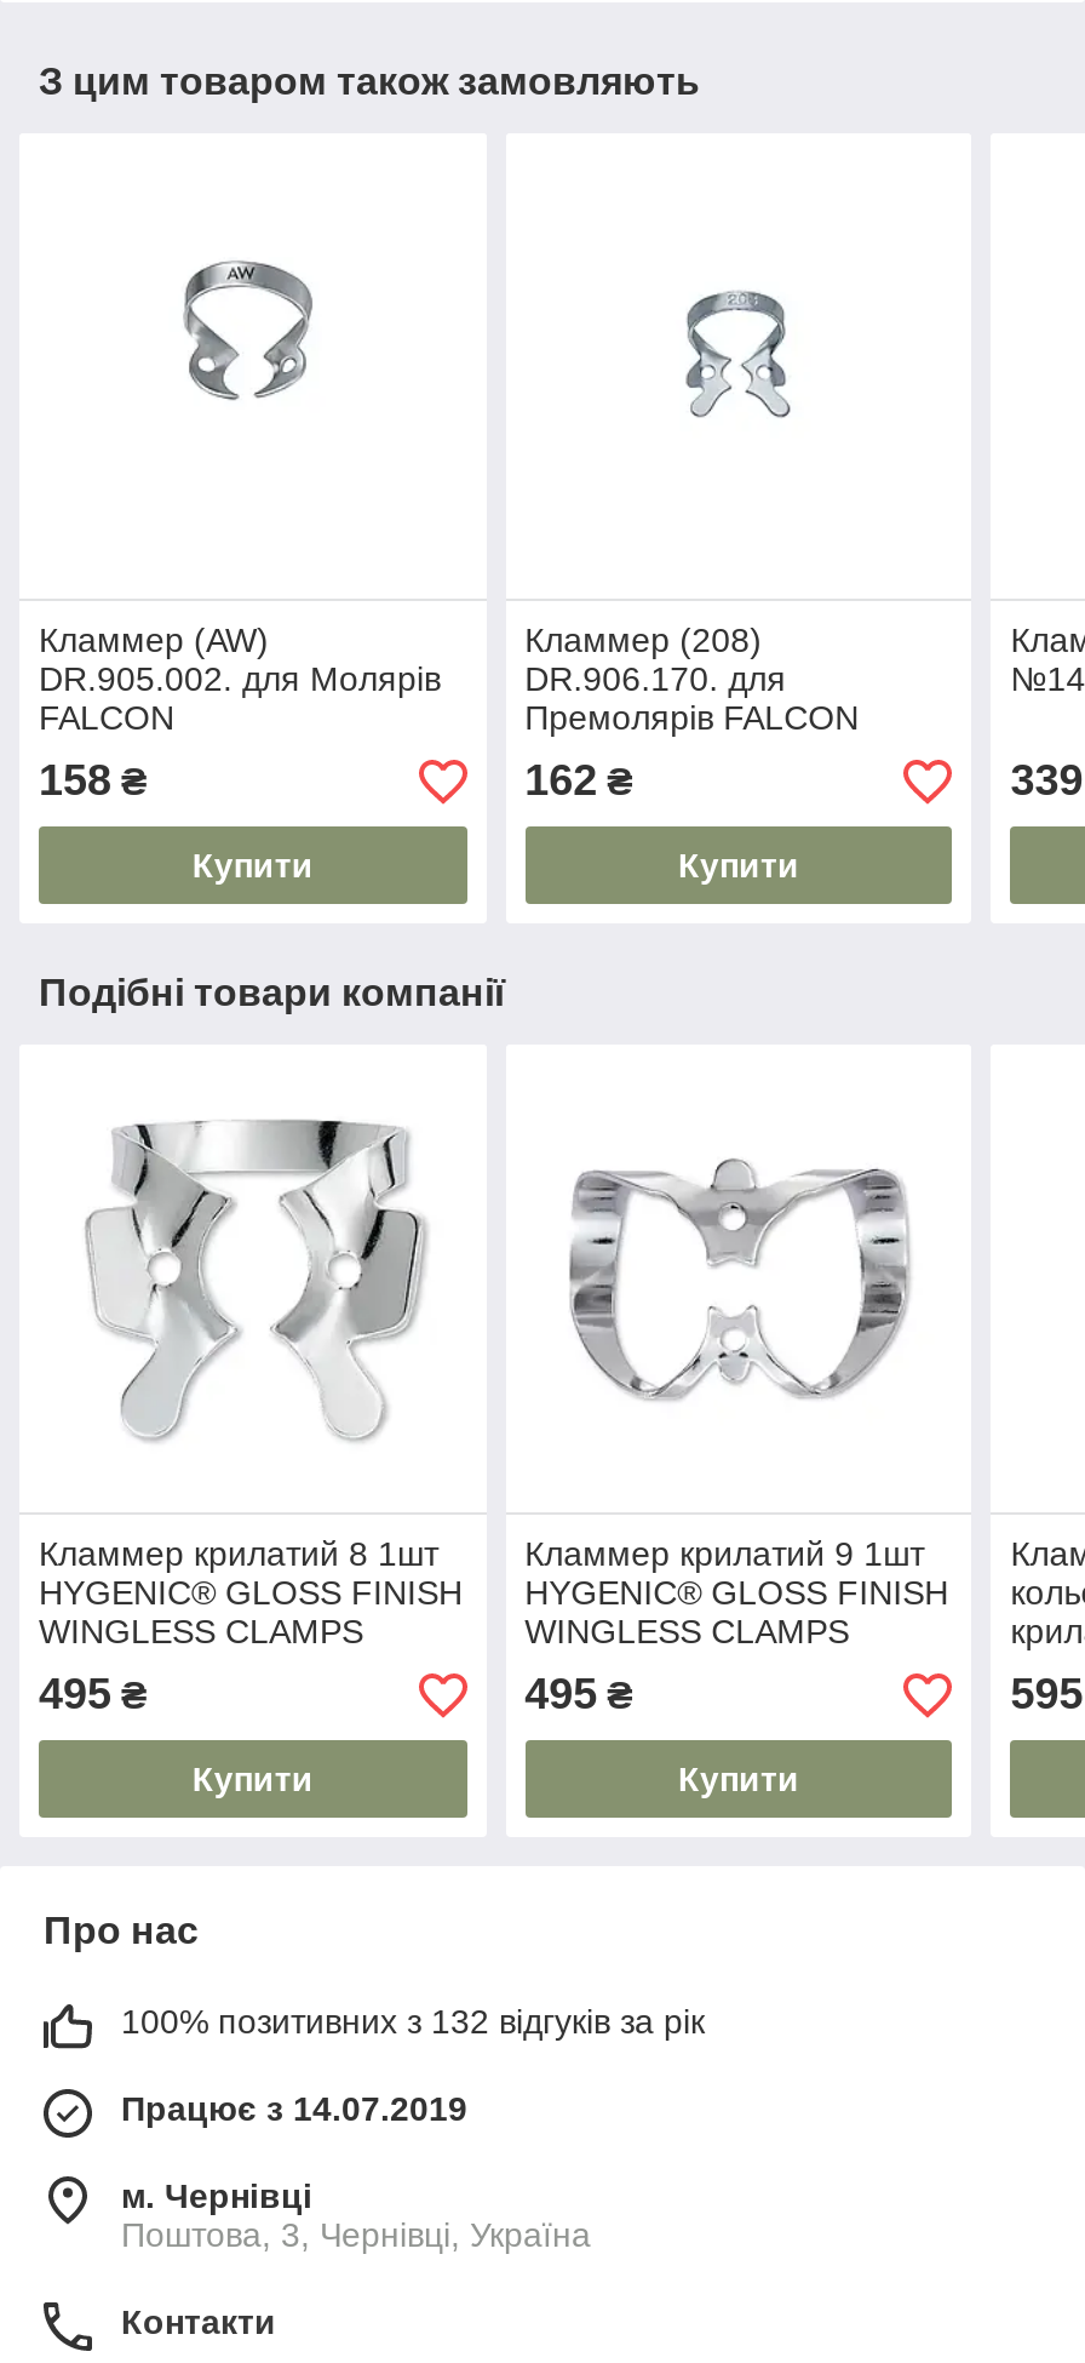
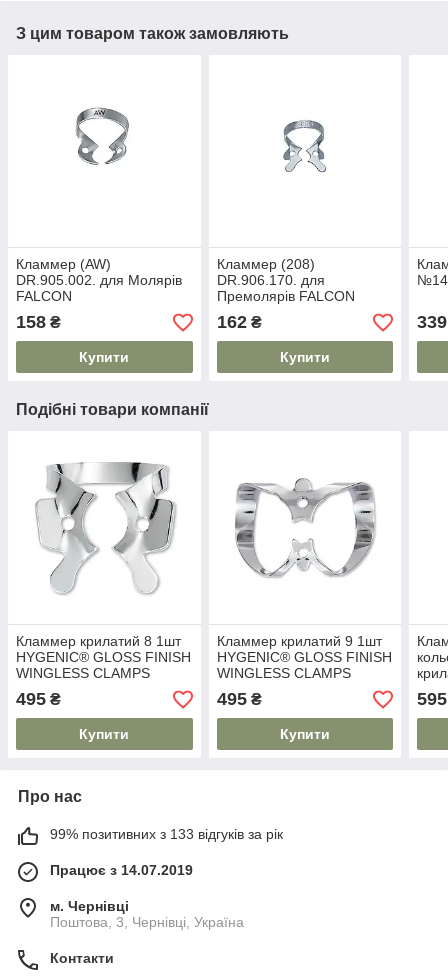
[121,2002,705,2041] 100% позитивних з 132 відгуків за рік -> [50,826,283,842] 99% позитивних з 133 відгуків за рік

